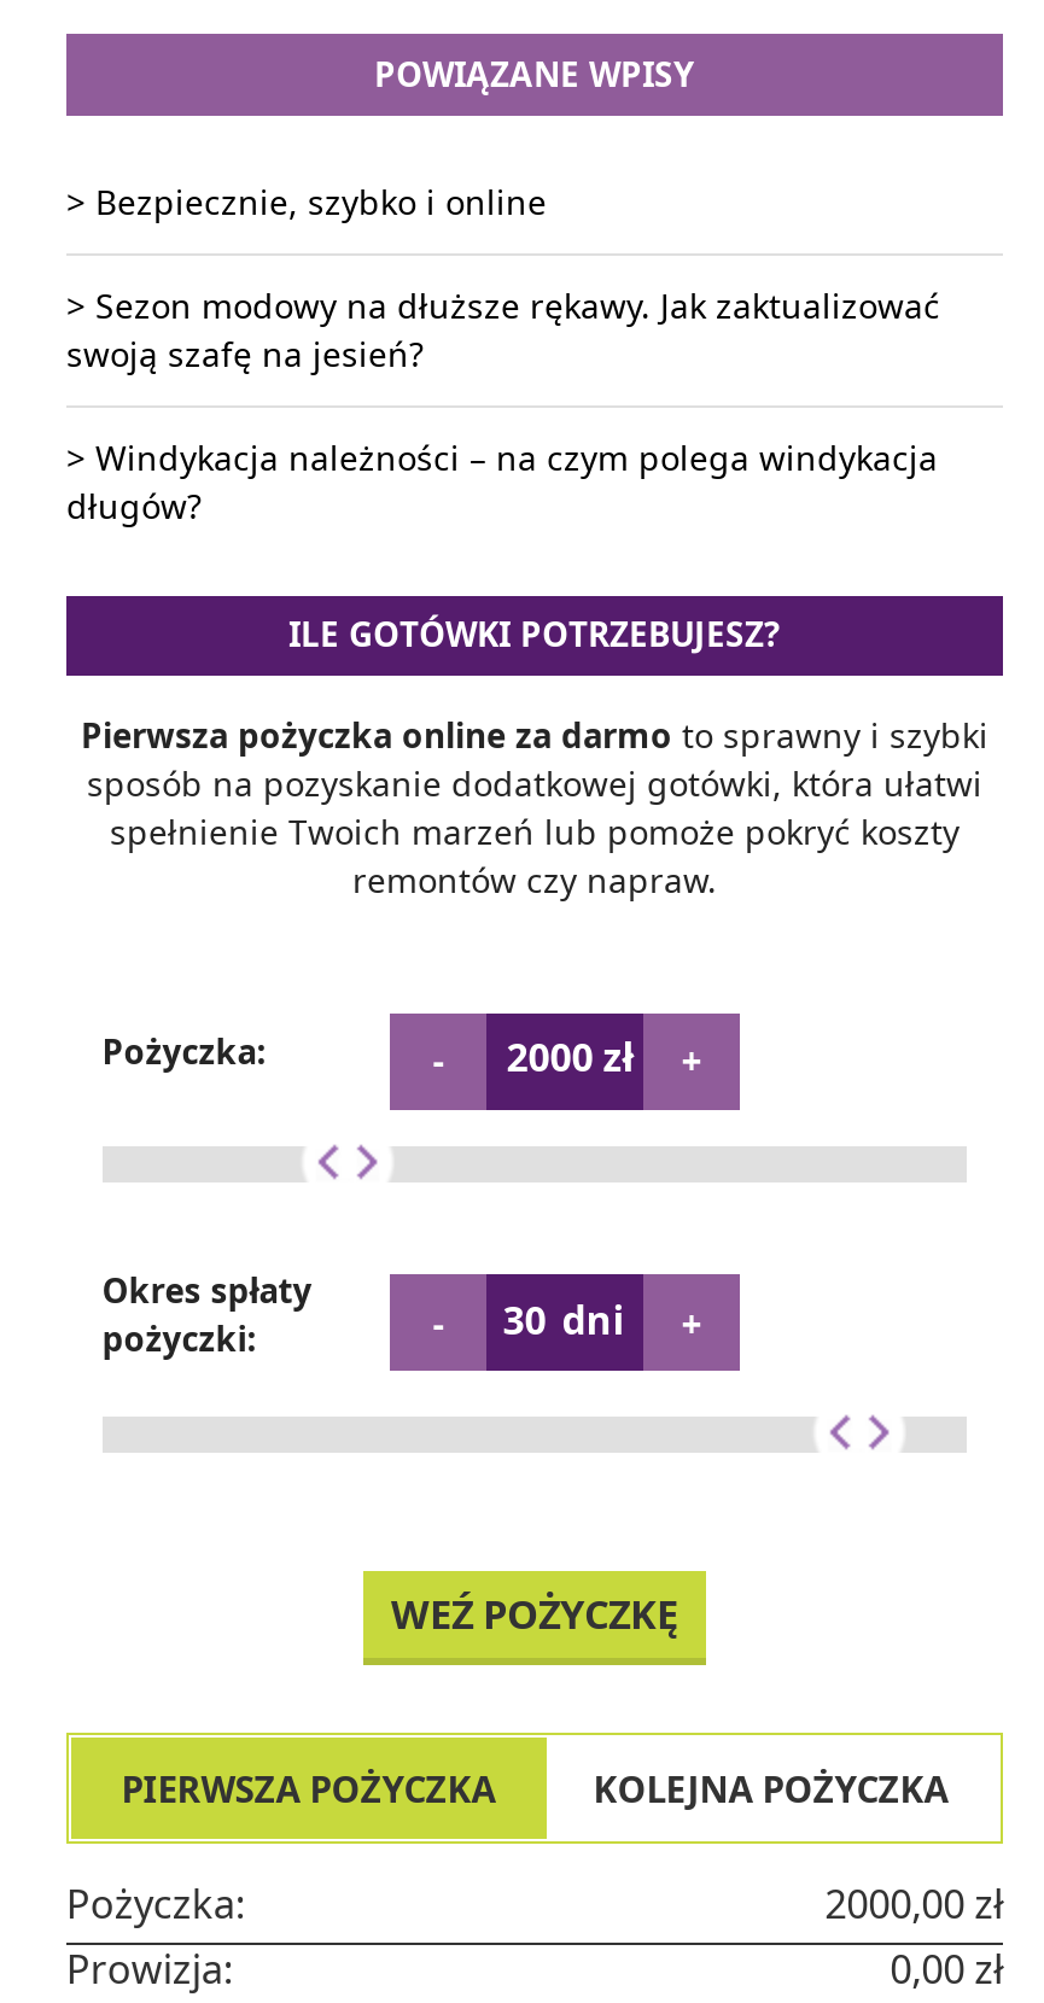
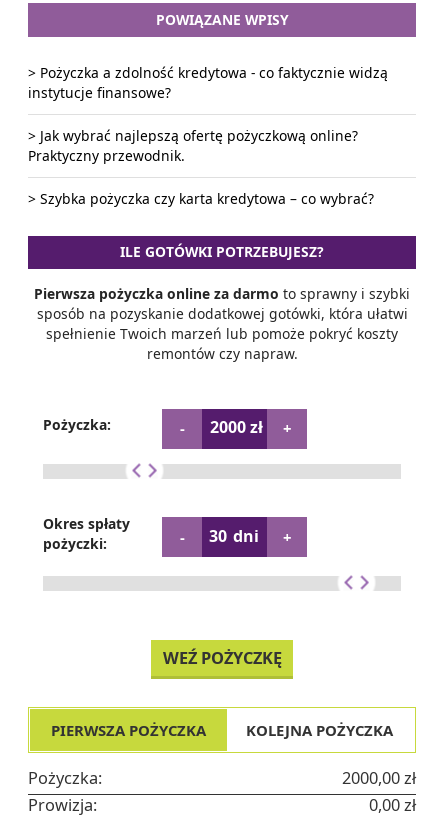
[66,178,547,224] > Bezpiecznie, szybko i online -> [28,63,388,102] > Pożyczka a zdolność kredytowa - co faktycznie widzą | instytucje finansowe?
[66,283,940,377] > Sezon modowy na dłuższe rękawy. Jak zaktualizować | swoją szafę na jesień? -> [28,126,358,165] > Jak wybrać najlepszą ofertę pożyczkową online? | Praktyczny przewodnik.
[66,435,938,529] > Windykacja należności – na czym polega windykacja | długów? -> [28,189,374,208] > Szybka pożyczka czy karta kredytowa – co wybrać?

